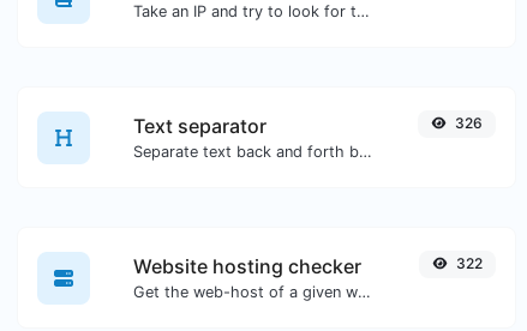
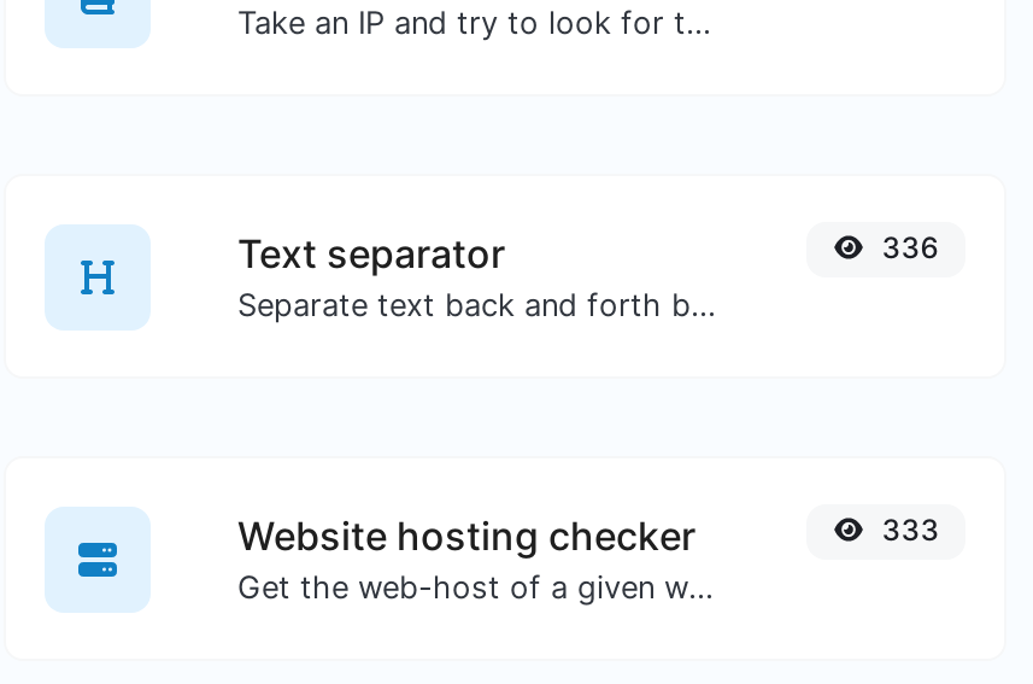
[452,114,483,132] 326 -> [874,230,939,266] 336
[453,254,483,272] 322 -> [874,512,939,548] 333

